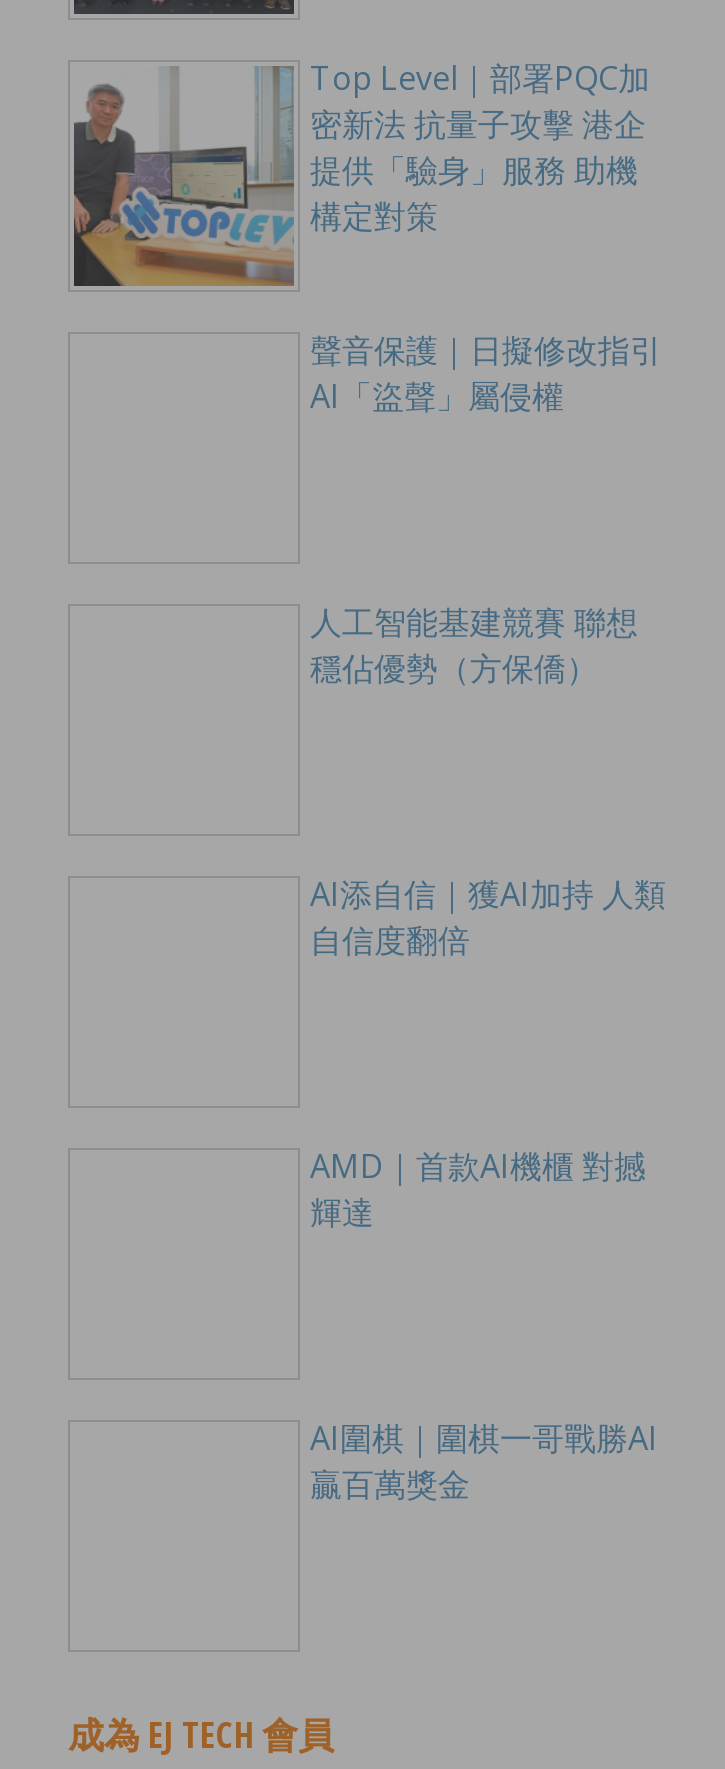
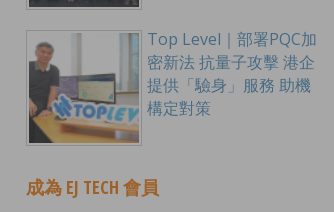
[310,327,662,417] 聲音保護｜日擬修改指引 | AI「盜聲」屬侵權 -> none
[310,599,638,689] 人工智能基建競賽 聯想 | 穩佔優勢（方保僑） -> none
[310,871,666,961] AI添自信｜獲AI加持 人類 | 自信度翻倍 -> none
[310,1143,646,1233] AMD｜首款AI機櫃 對撼 | 輝達 -> none
[310,1415,658,1505] AI圍棋｜圍棋一哥戰勝AI | 贏百萬獎金 -> none

